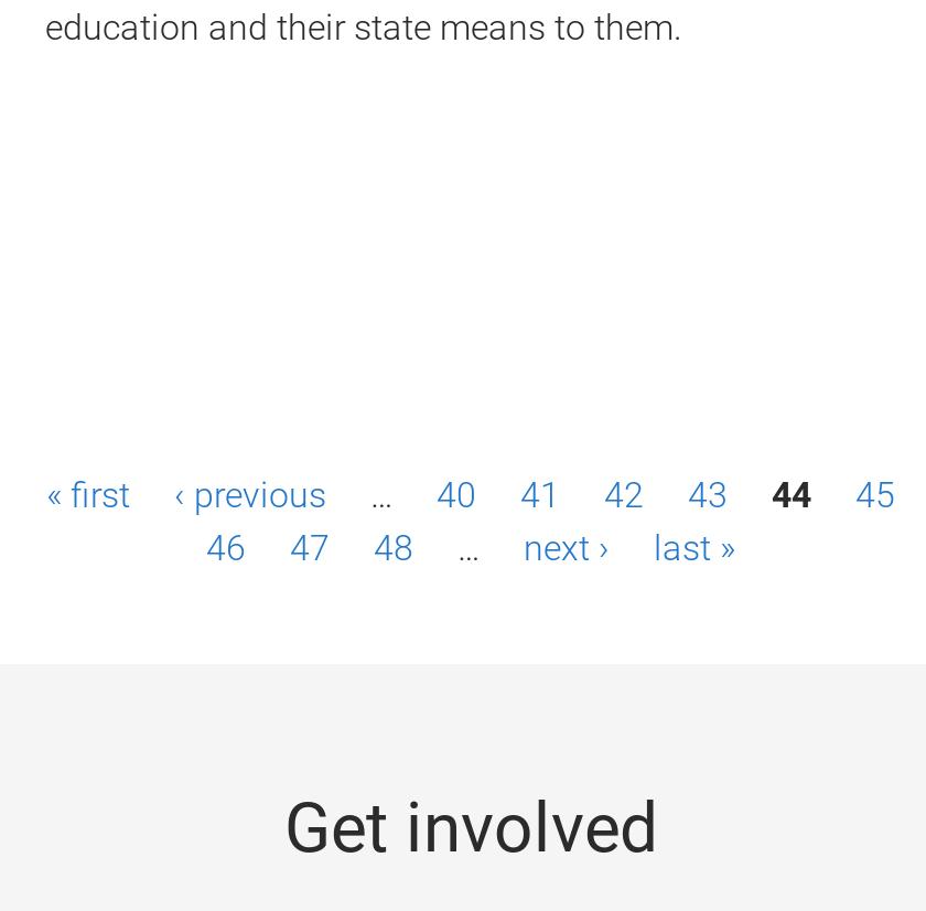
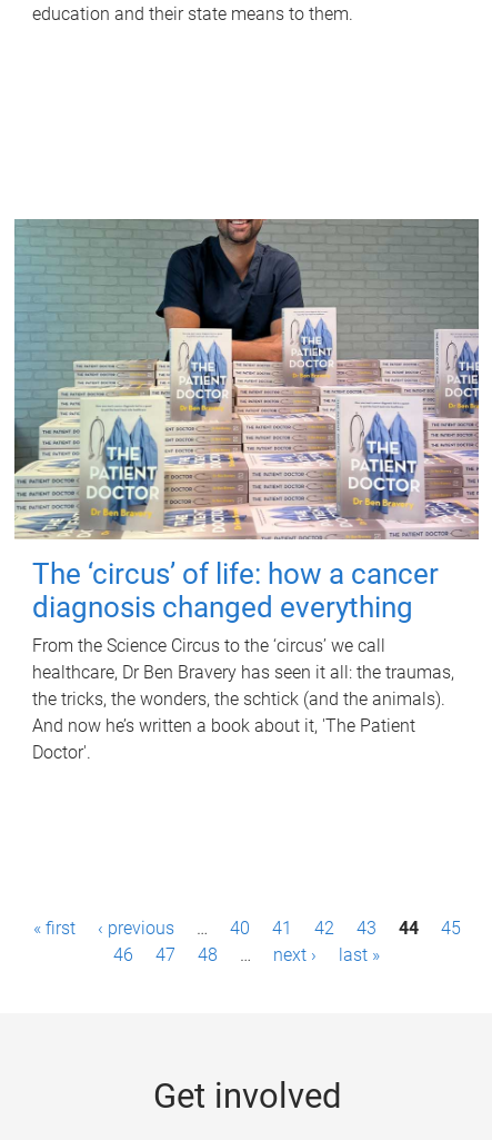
none -> [13,218,480,763] [image] | The ‘circus’ of life: how a cancer | diagnosis changed everything | From the Science Circus to the ‘circus’ we call | healthcare, Dr Ben Bravery has seen it all: the traumas, | the tricks, the wonders, the schtick (and the animals). | And now he’s written a book about it, 'The Patient | Doctor'.

